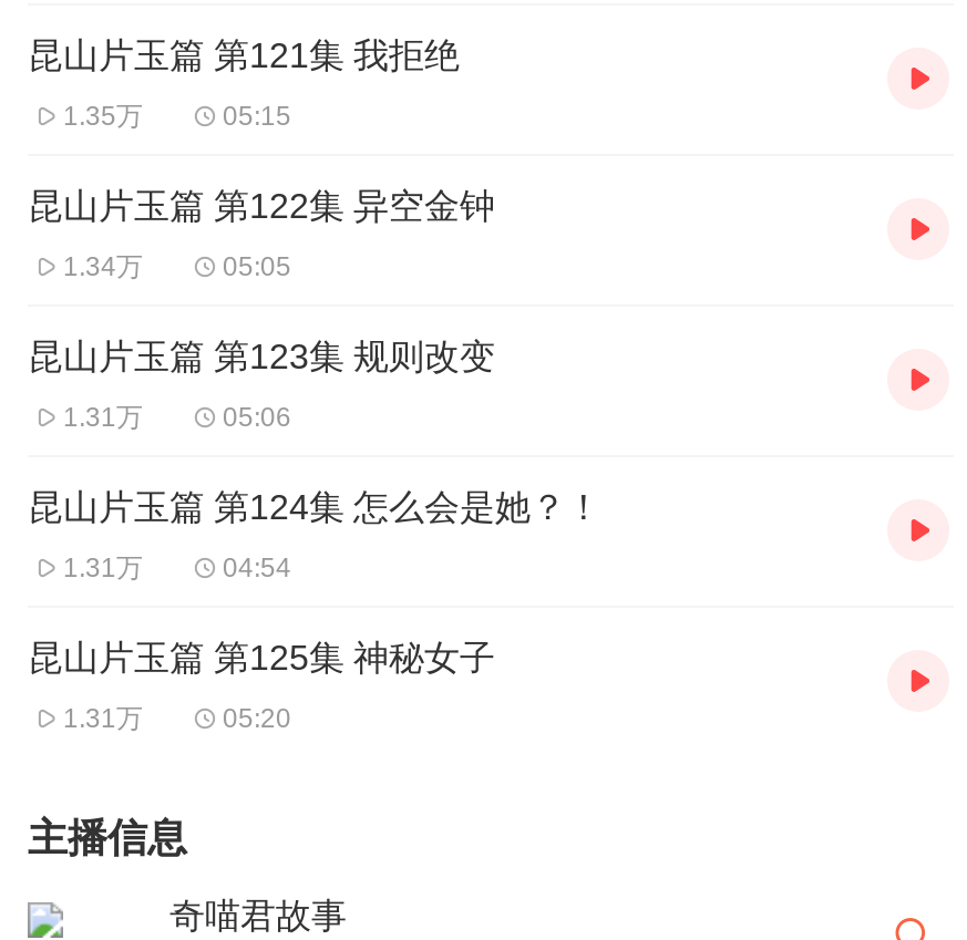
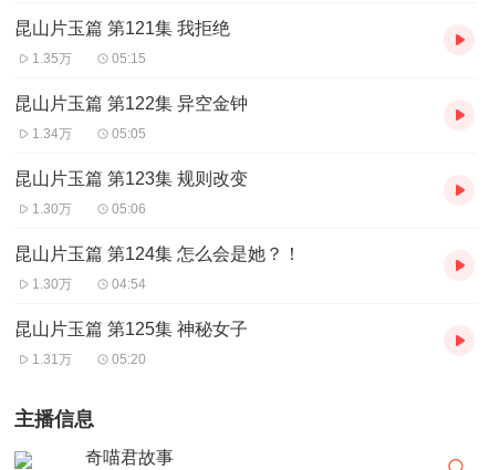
[63,401,143,432] 1.31万 -> [32,201,72,217] 1.30万
[63,552,143,583] 1.31万 -> [32,276,72,292] 1.30万

